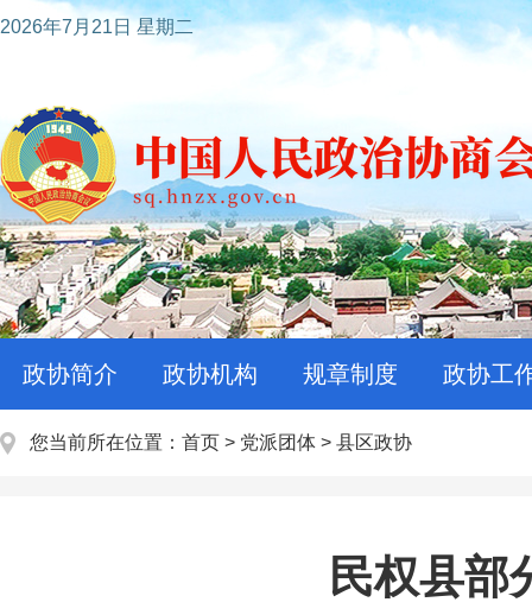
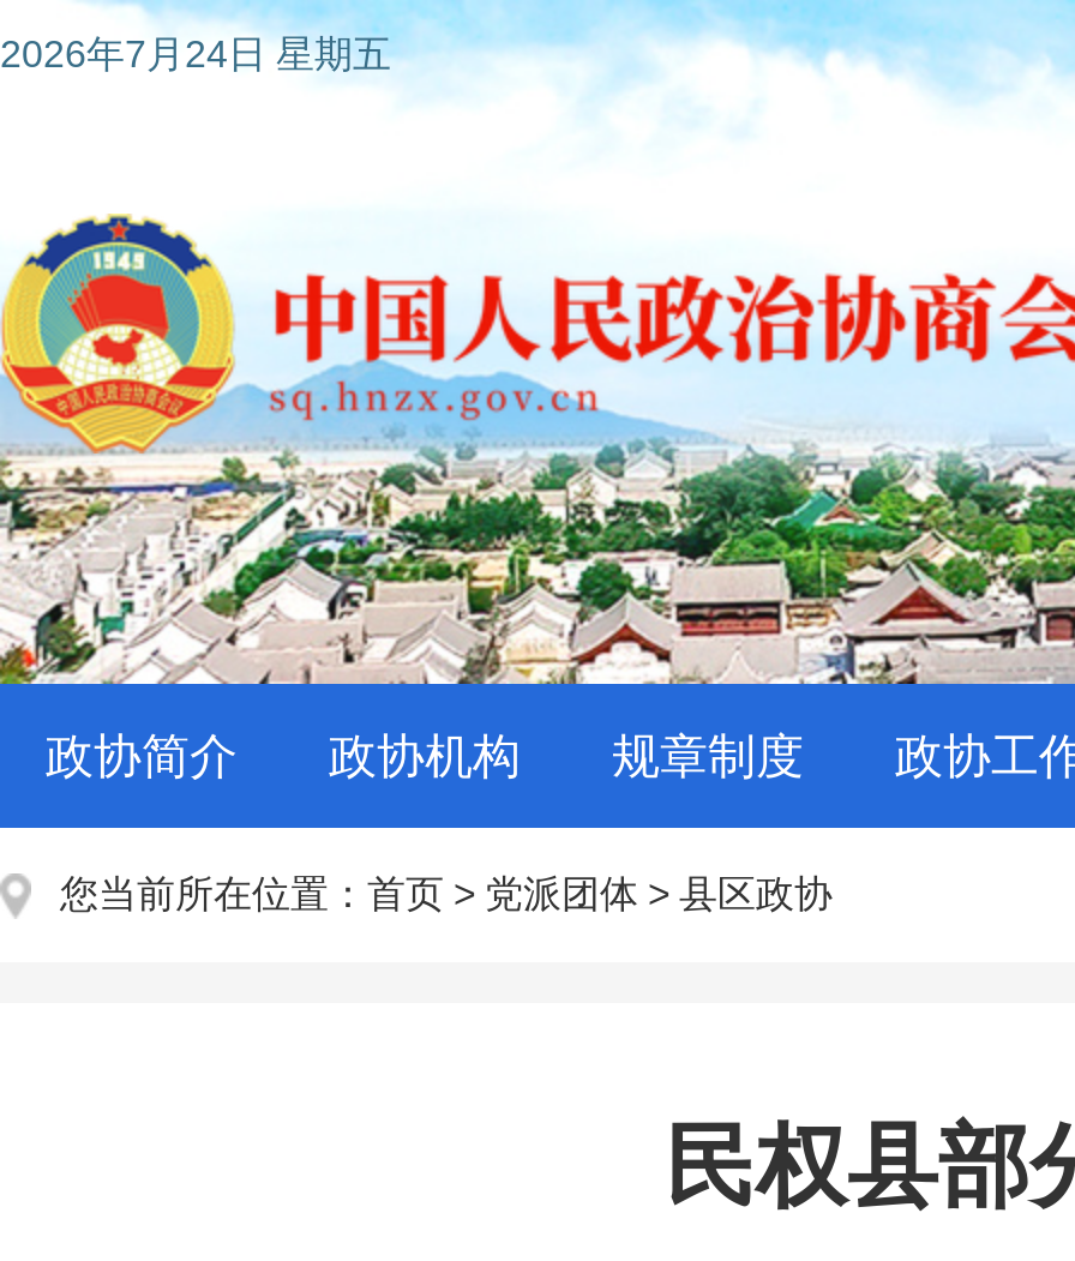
[0,17,194,37] 2026年7月21日 星期二 -> [0,34,391,74] 2026年7月24日 星期五

